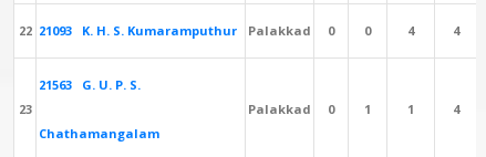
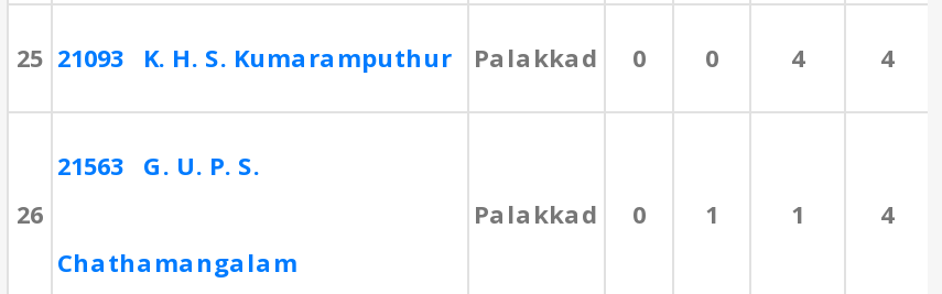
[18,22,237,39] 22 21093 K. H. S. Kumaramputhur -> [17,41,452,74] 25 21093 K. H. S. Kumaramputhur
[18,101,32,117] 23 -> [17,197,43,230] 26

